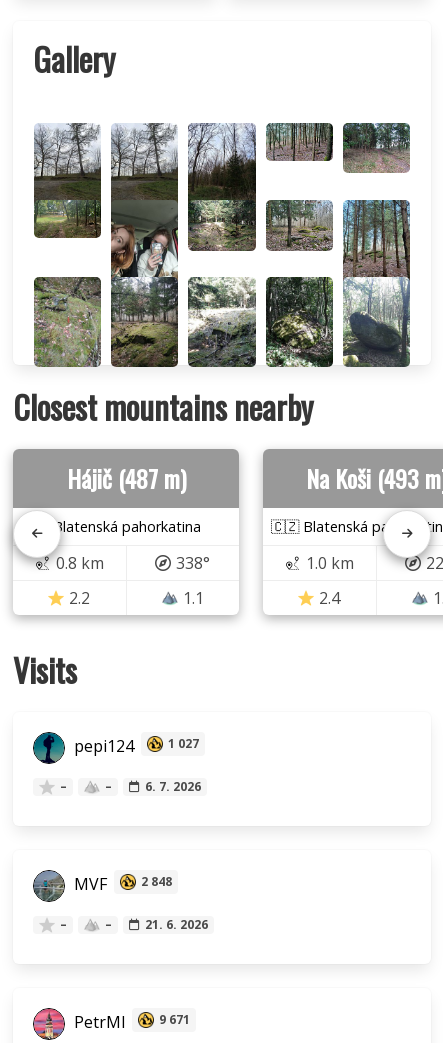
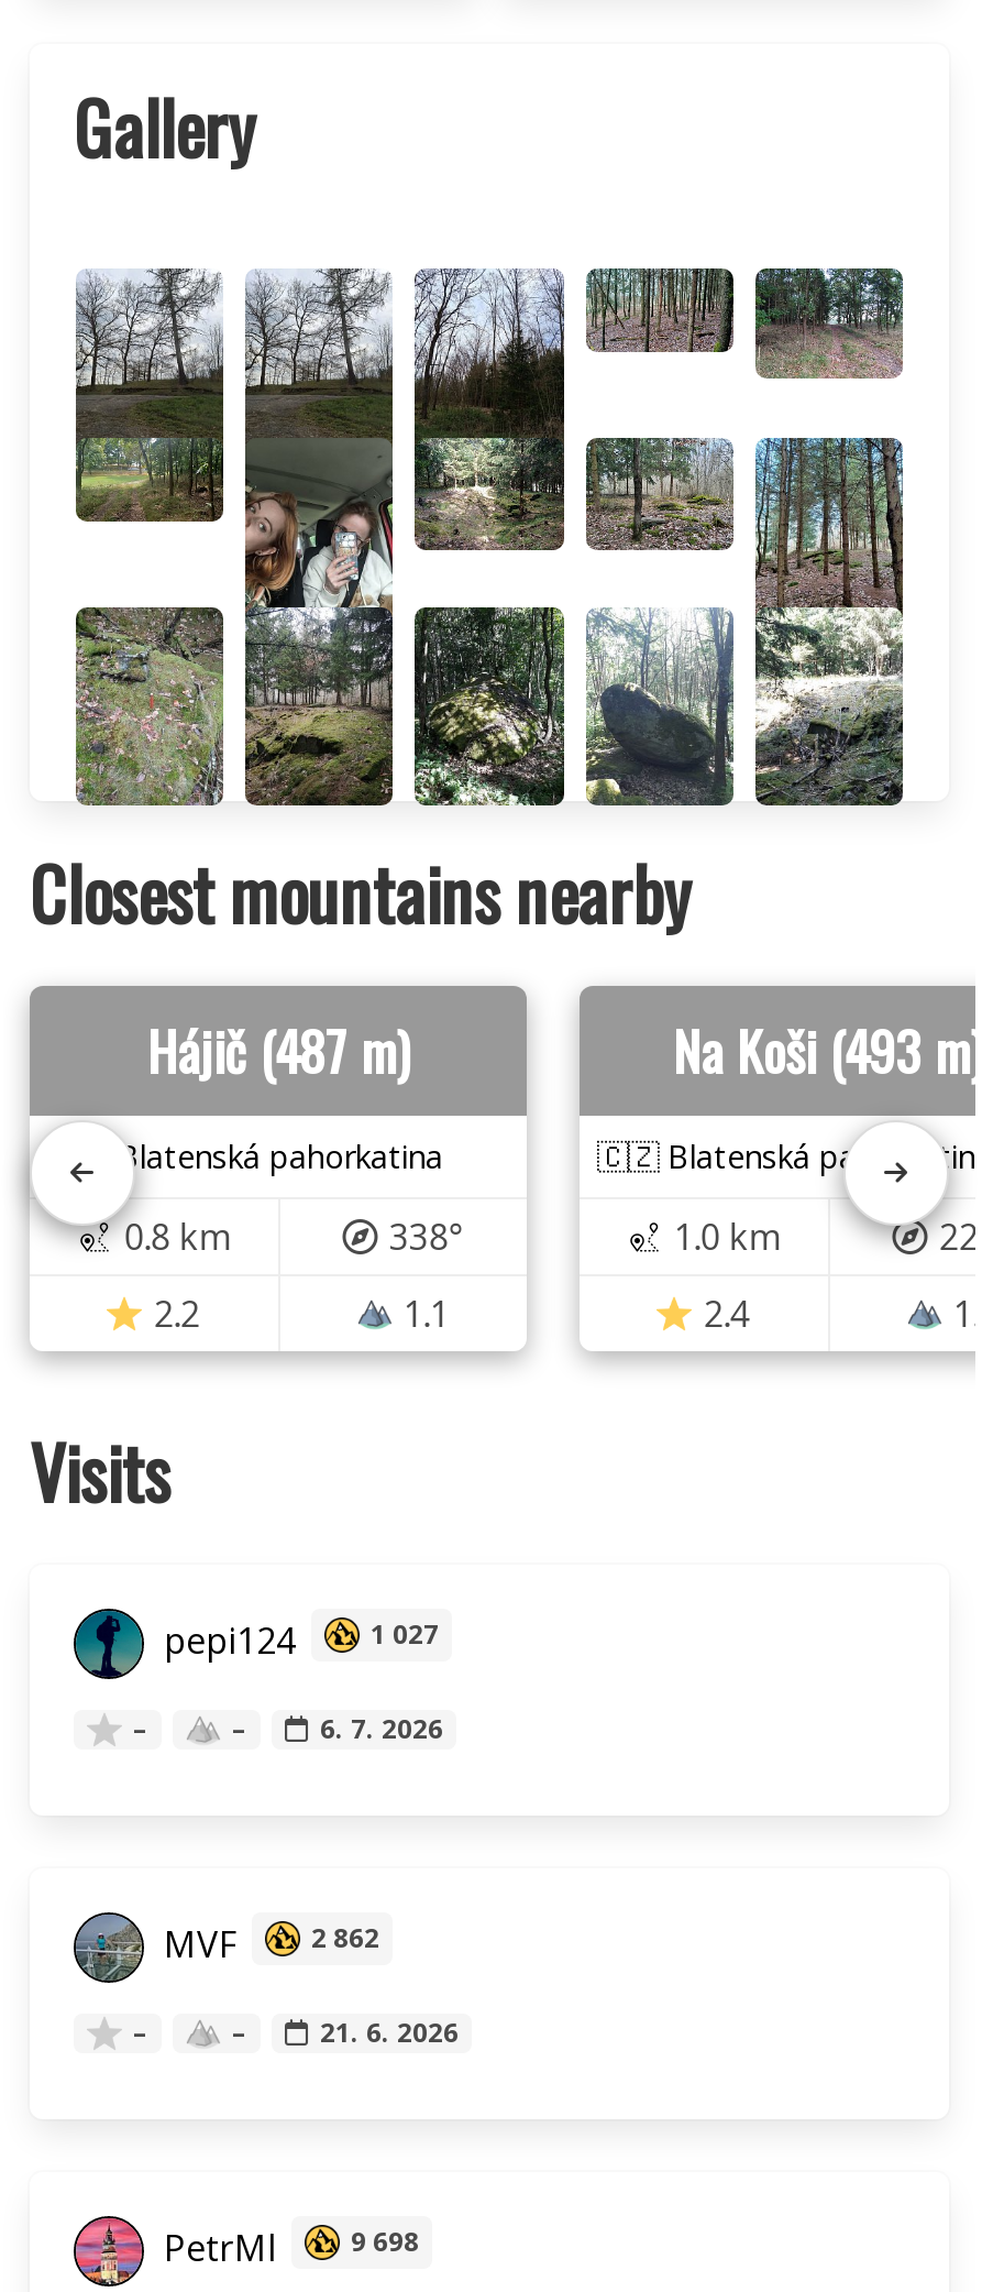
[188,277,256,368] [image] -> [412,605,566,805] [image]
[265,276,333,367] [image] -> [584,607,733,805] [image]
[342,276,410,366] [image] -> [753,607,903,803] [image]
[70,873,172,895] MVF 2 848 -> [155,1919,379,1967] MVF 2 862
[70,1011,190,1033] PetrMl 9 671 -> [155,2222,419,2271] PetrMl 9 698

